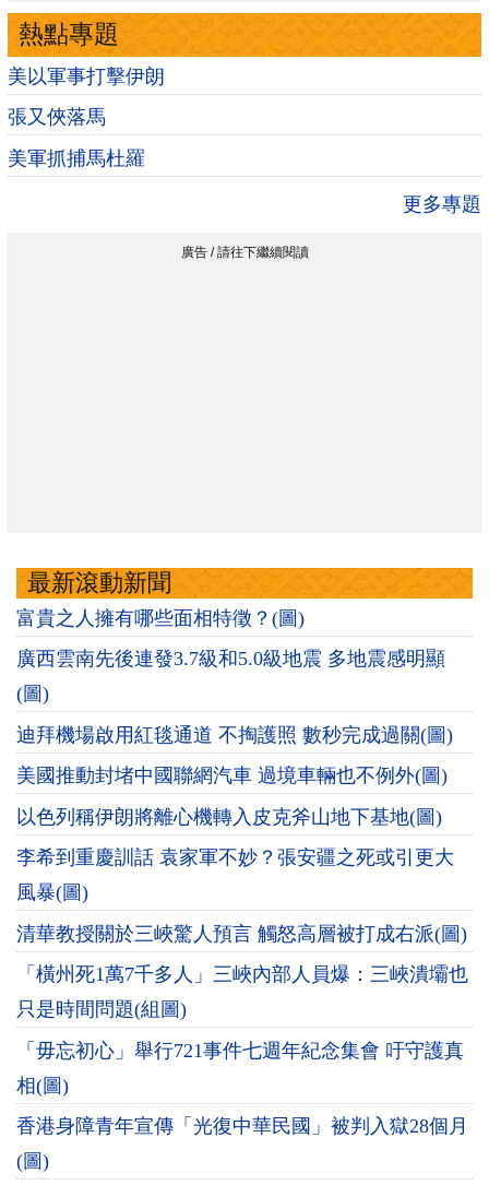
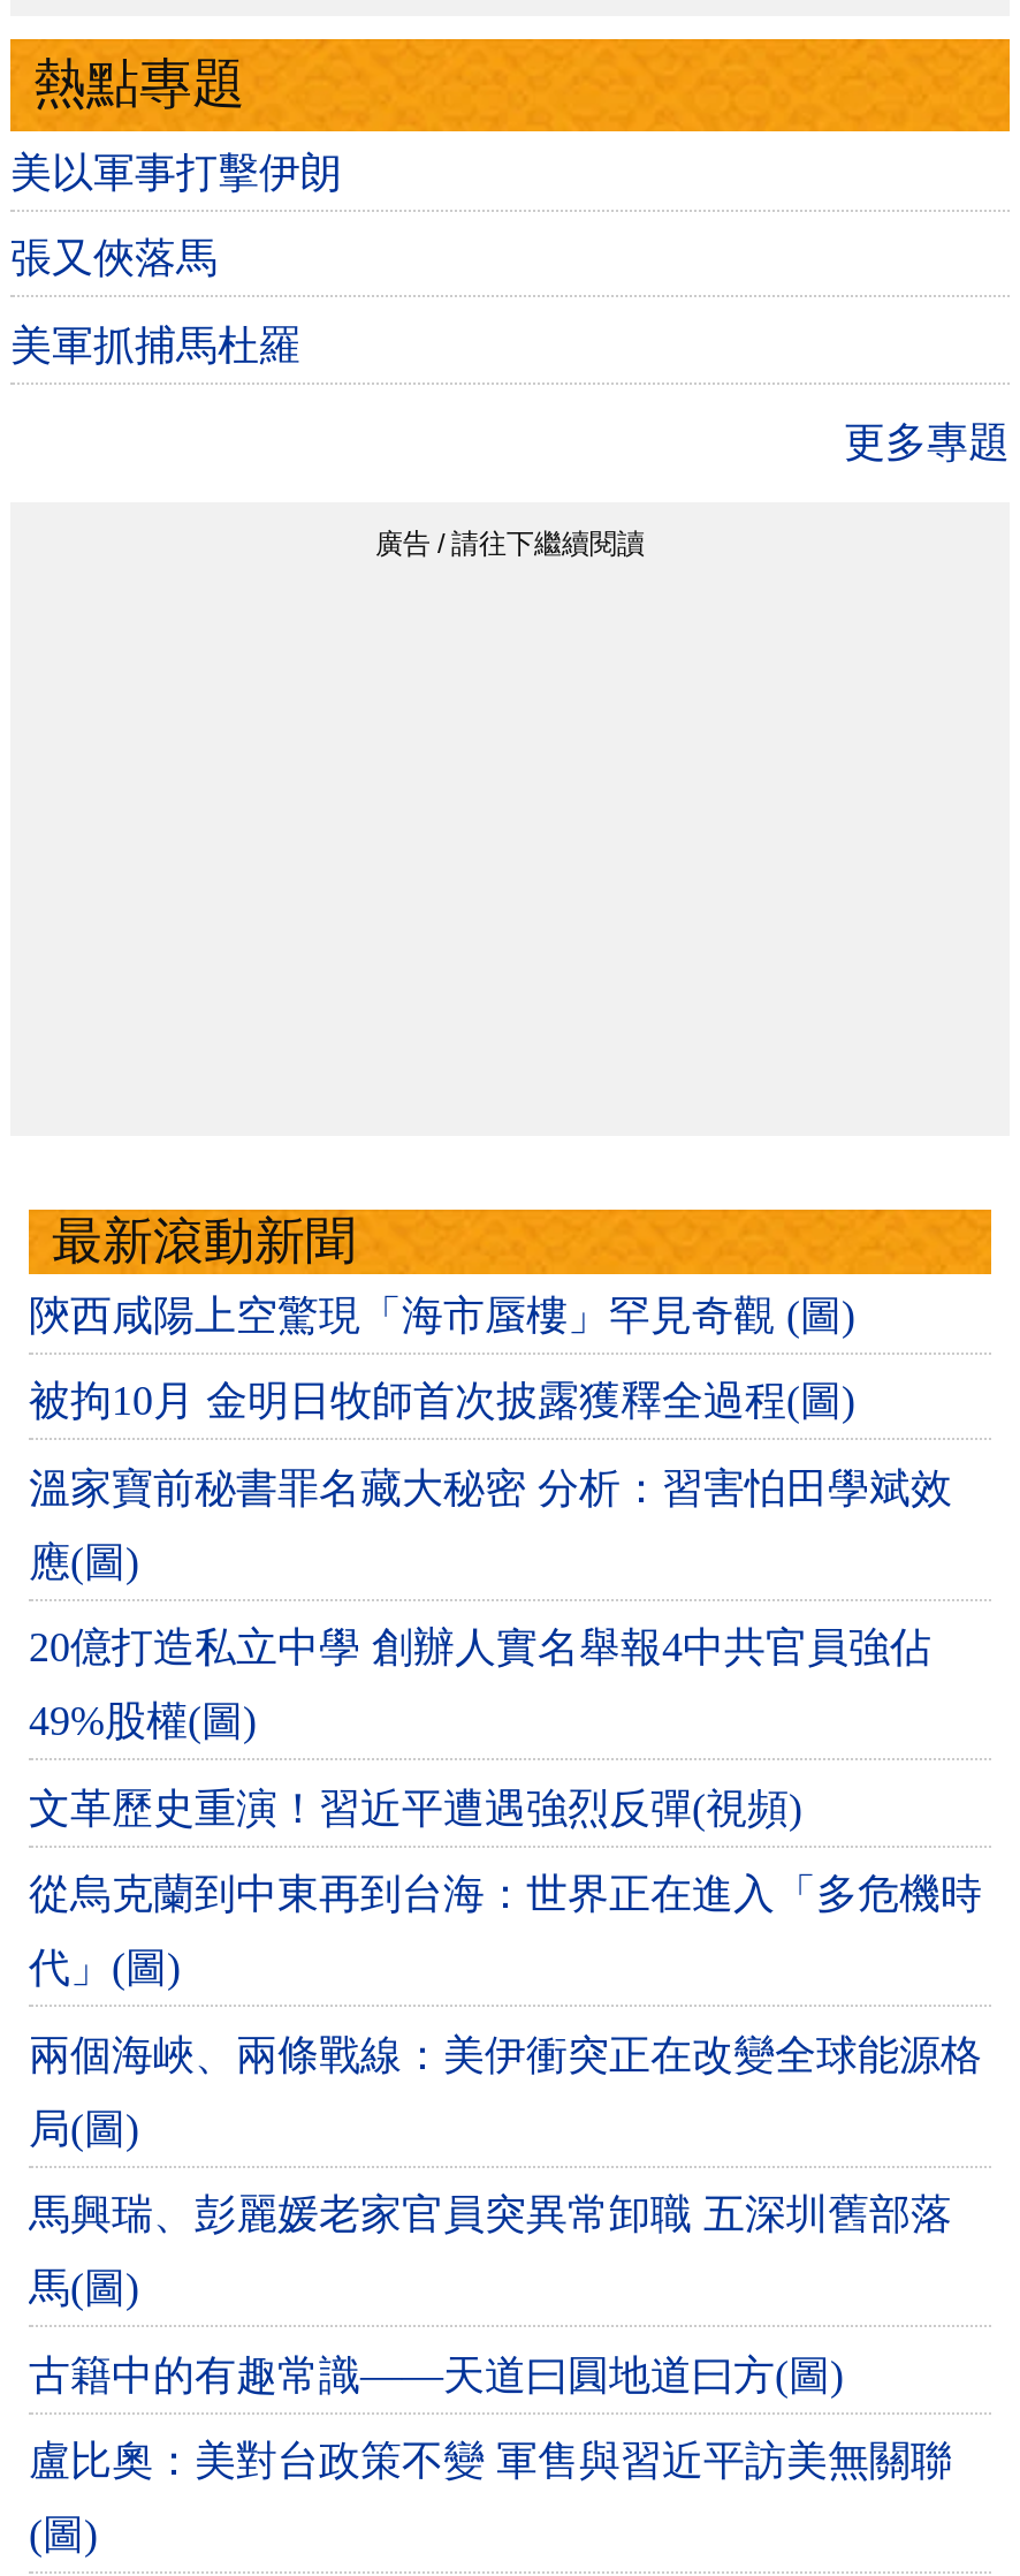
[16,607,468,1137] 富貴之人擁有哪些面相特徵？(圖) | 廣西雲南先後連發3.7級和5.0級地震 多地震感明顯 | (圖) | 迪拜機場啟用紅毯通道 不掏護照 數秒完成過關(圖) | 美國推動封堵中國聯網汽車 過境車輛也不例外(圖) | 以色列稱伊朗將離心機轉入皮克斧山地下基地(圖) | 李希到重慶訓話 袁家軍不妙？張安疆之死或引更大 | 風暴(圖) | 清華教授關於三峽驚人預言 觸怒高層被打成右派(圖) | 「橫州死1萬7千多人」三峽內部人員爆：三峽潰壩也 | 只是時間問題(組圖) | 「毋忘初心」舉行721事件七週年紀念集會 吁守護真 | 相(圖) | 香港身障青年宣傳「光復中華民國」被判入獄28個月 -> [29,1291,982,2484] 陝西咸陽上空驚現「海市蜃樓」罕見奇觀 (圖) | 被拘10月 金明日牧師首次披露獲釋全過程(圖) | 溫家寶前秘書罪名藏大秘密 分析：習害怕田學斌效 | 應(圖) | 20億打造私立中學 創辦人實名舉報4中共官員強佔 | 49%股權(圖) | 文革歷史重演！習近平遭遇強烈反彈(視頻) | 從烏克蘭到中東再到台海：世界正在進入「多危機時 | 代」(圖) | 兩個海峽、兩條戰線：美伊衝突正在改變全球能源格 | 局(圖) | 馬興瑞、彭麗媛老家官員突異常卸職 五深圳舊部落 | 馬(圖) | 古籍中的有趣常識——天道曰圓地道曰方(圖) | 盧比奧：美對台政策不變 軍售與習近平訪美無關聯

